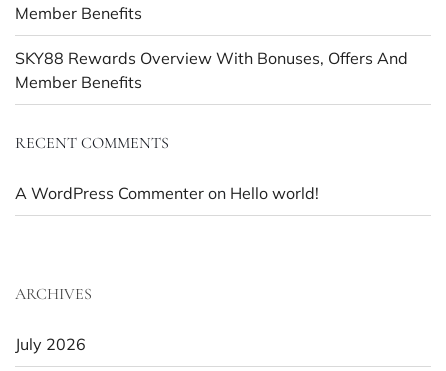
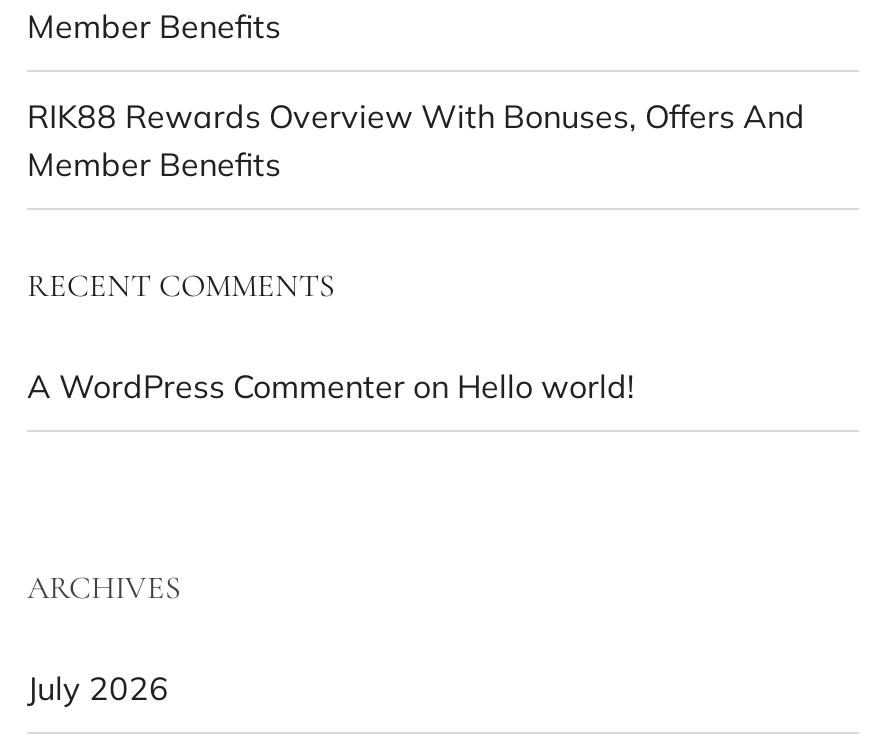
[15,48,408,68] SKY88 Rewards Overview With Bonuses, Offers And -> [27,96,805,136] RIK88 Rewards Overview With Bonuses, Offers And

